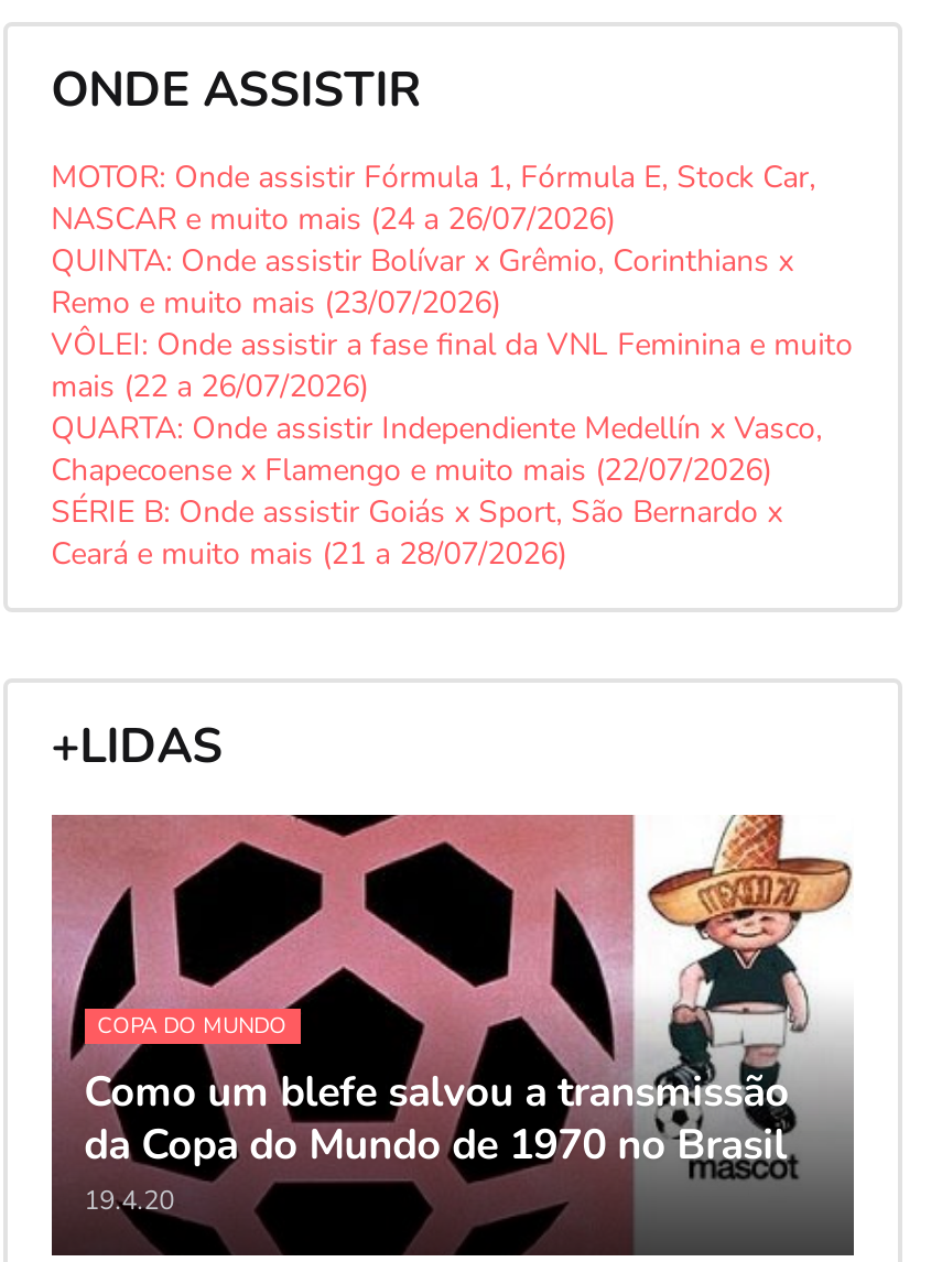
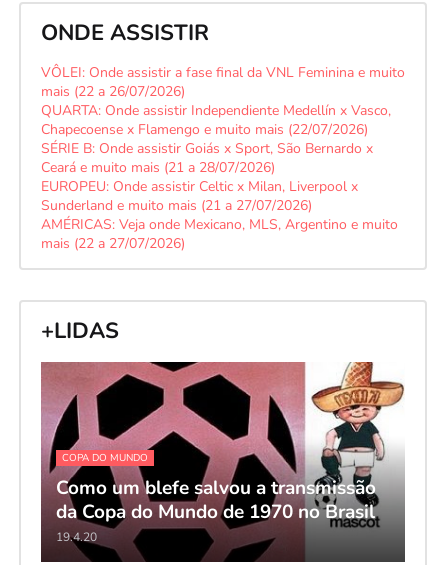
[51,157,816,324] MOTOR: Onde assistir Fórmula 1, Fórmula E, Stock Car, | NASCAR e muito mais (24 a 26/07/2026) | QUINTA: Onde assistir Bolívar x Grêmio, Corinthians x | Remo e muito mais (23/07/2026) -> none
moved [51,324,853,575] -> [41,63,405,177]: VÔLEI: Onde assistir a fase final da VNL Feminina e muito | mais (22 a 26/07/2026) | QUARTA: Onde assistir Independiente Medellín x Vasco, | Chapecoense x Flamengo e muito mais (22/07/2026) | SÉRIE B: Onde assistir Goiás x Sport, São Bernardo x | Ceará e muito mais (21 a 28/07/2026)
none -> [41,177,398,253] EUROPEU: Onde assistir Celtic x Milan, Liverpool x | Sunderland e muito mais (21 a 27/07/2026) | AMÉRICAS: Veja onde Mexicano, MLS, Argentino e muito | mais (22 a 27/07/2026)

